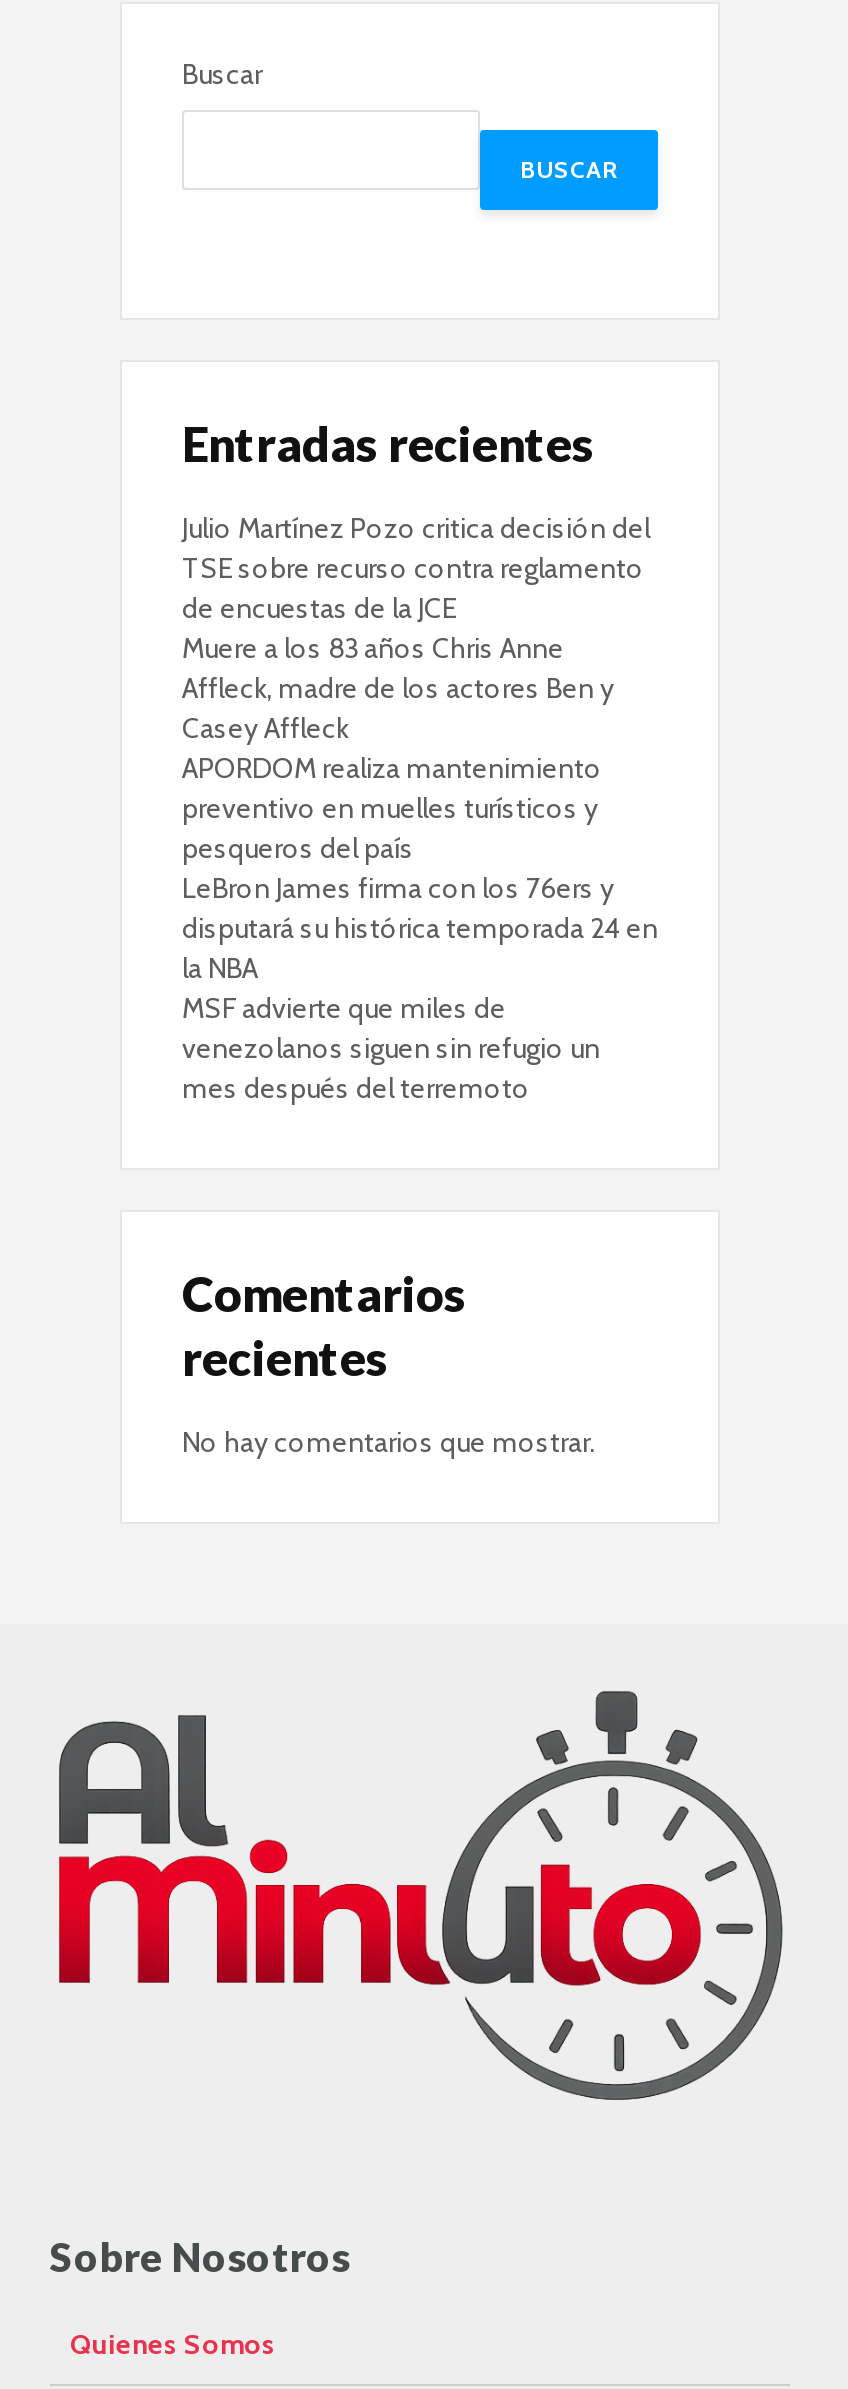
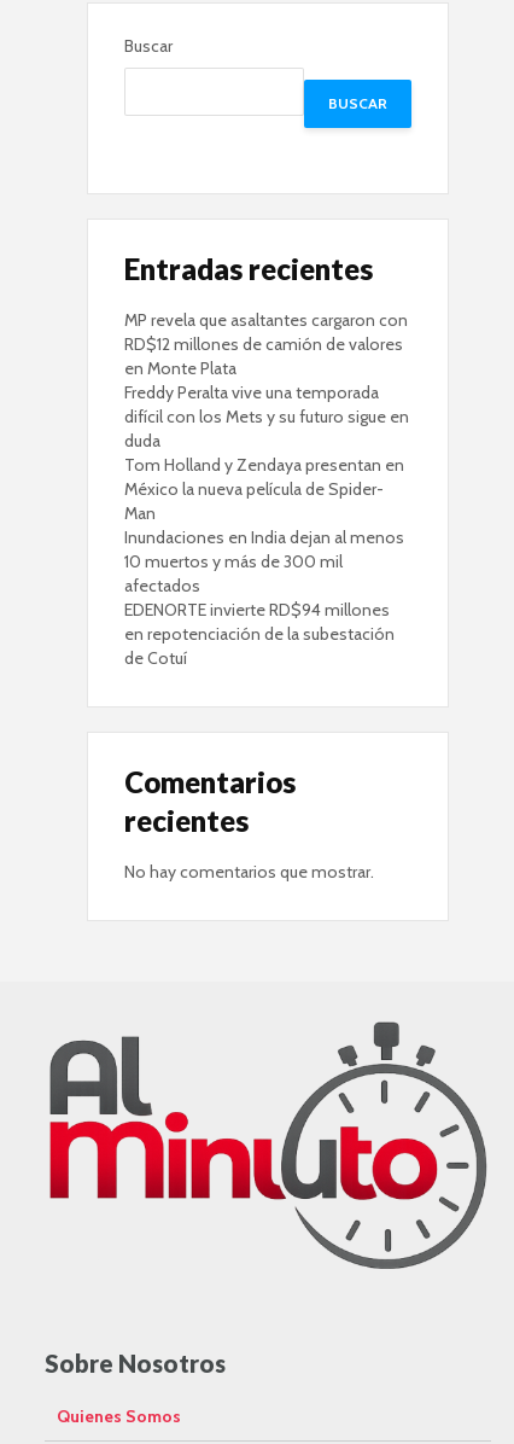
[182,510,658,1106] Julio Martínez Pozo critica decisión del | TSE sobre recurso contra reglamento | de encuestas de la JCE | Muere a los 83 años Chris Anne | Affleck, madre de los actores Ben y | Casey Affleck | APORDOM realiza mantenimiento | preventivo en muelles turísticos y | pesqueros del país | LeBron James firma con los 76ers y | disputará su histórica temporada 24 en | la NBA | MSF advierte que miles de | venezolanos siguen sin refugio un | mes después del terremoto -> [124,309,409,669] MP revela que asaltantes cargaron con | RD$12 millones de camión de valores | en Monte Plata | Freddy Peralta vive una temporada | difícil con los Mets y su futuro sigue en | duda | Tom Holland y Zendaya presentan en | México la nueva película de Spider- | Man | Inundaciones en India dejan al menos | 10 muertos y más de 300 mil | afectados | EDENORTE invierte RD$94 millones | en repotenciación de la subestación | de Cotuí

